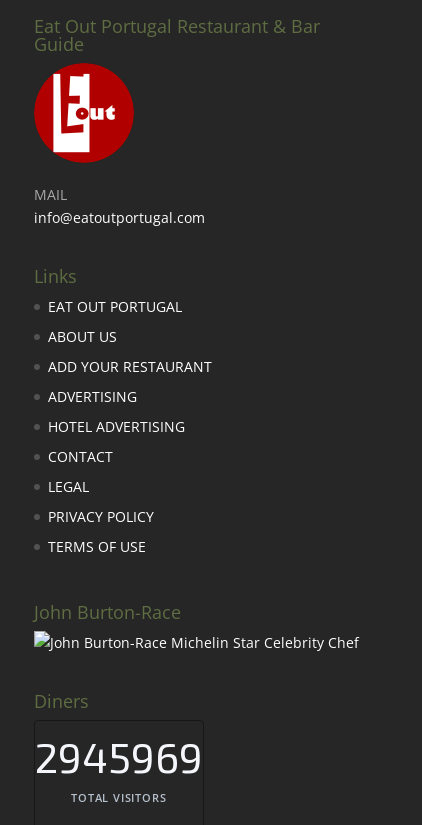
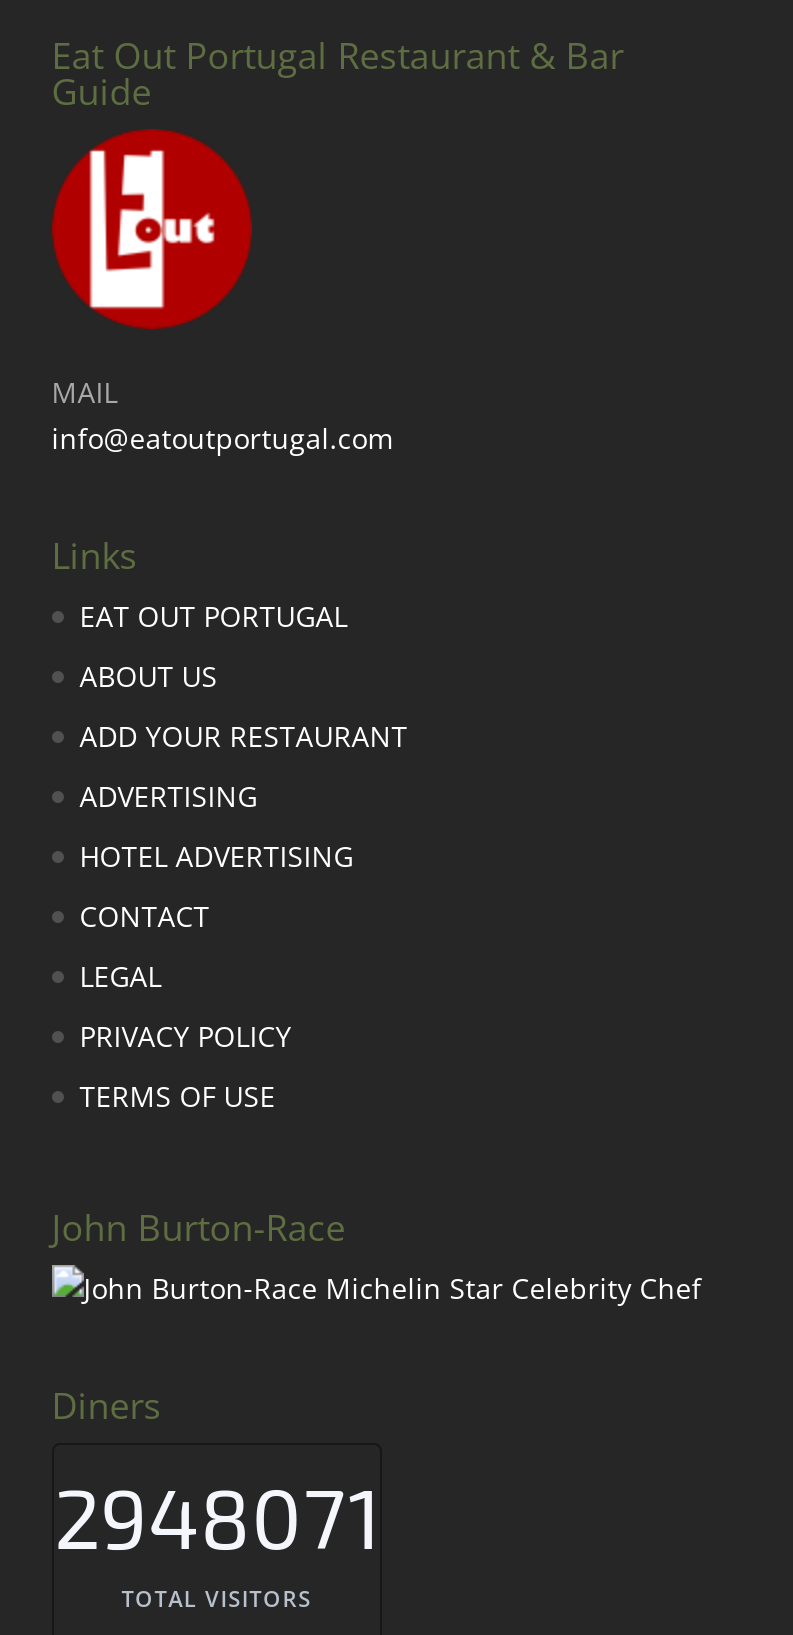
[35,731,203,781] 2945969 -> [54,1464,380,1564] 2948071

